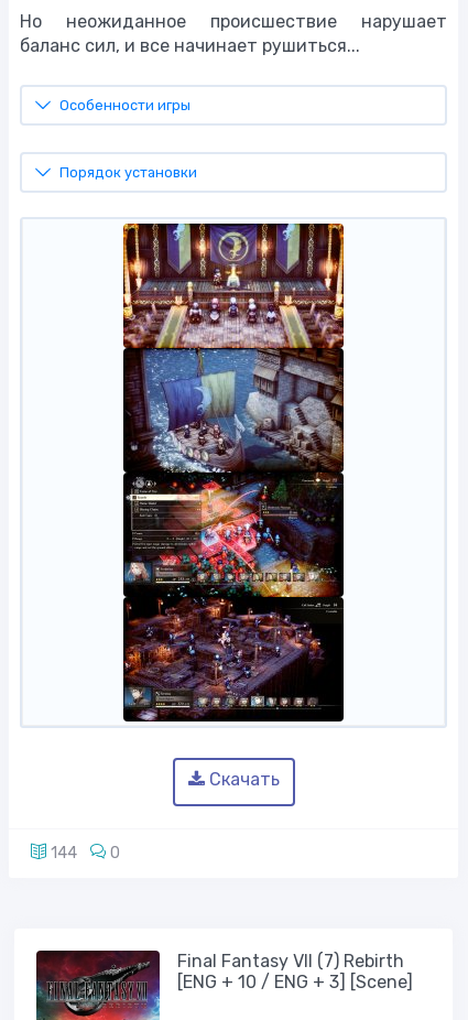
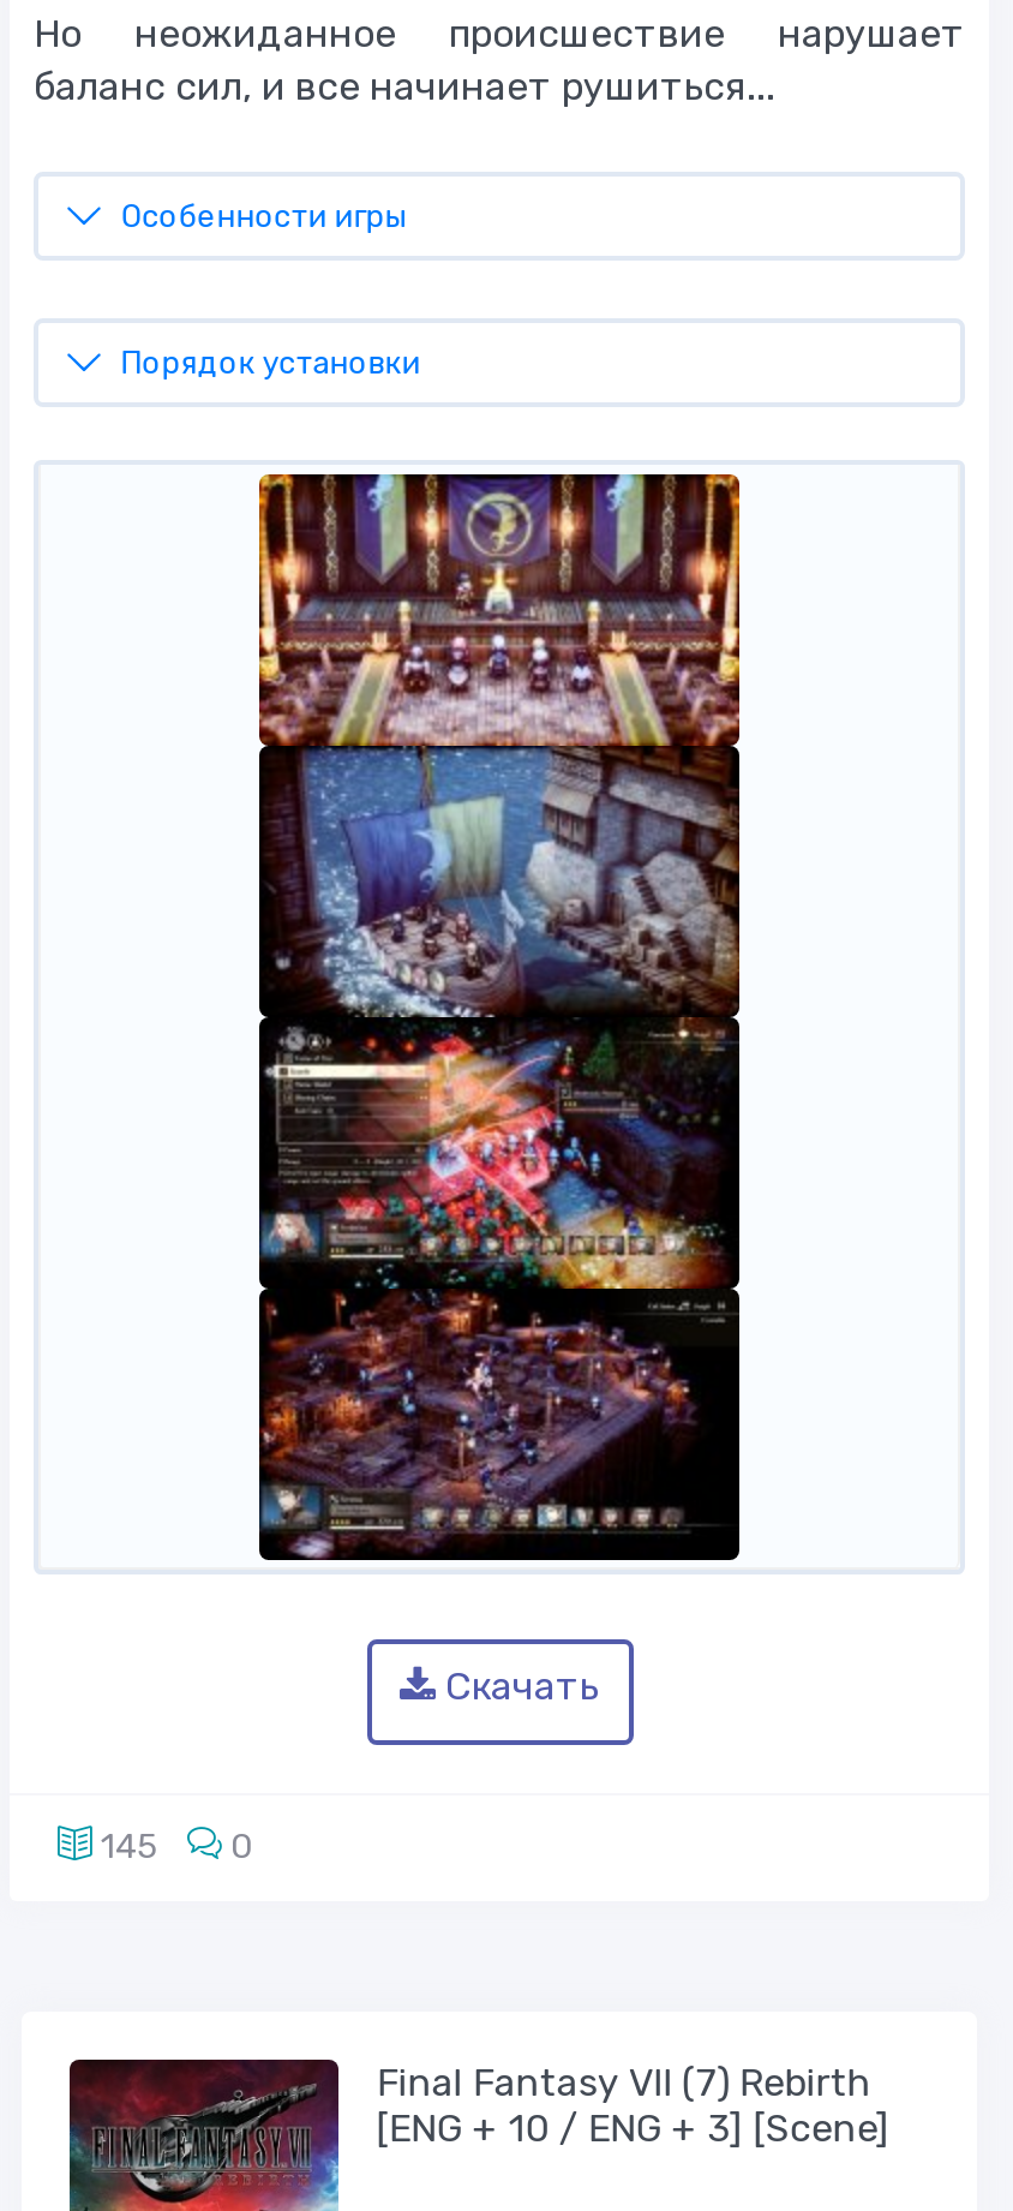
[46,844,120,862] 144 0 -> [91,1827,252,1868] 145 0

